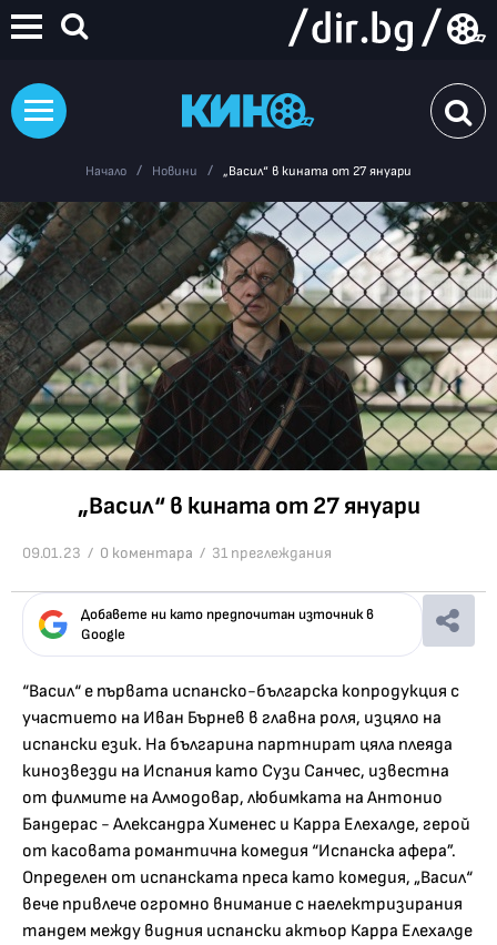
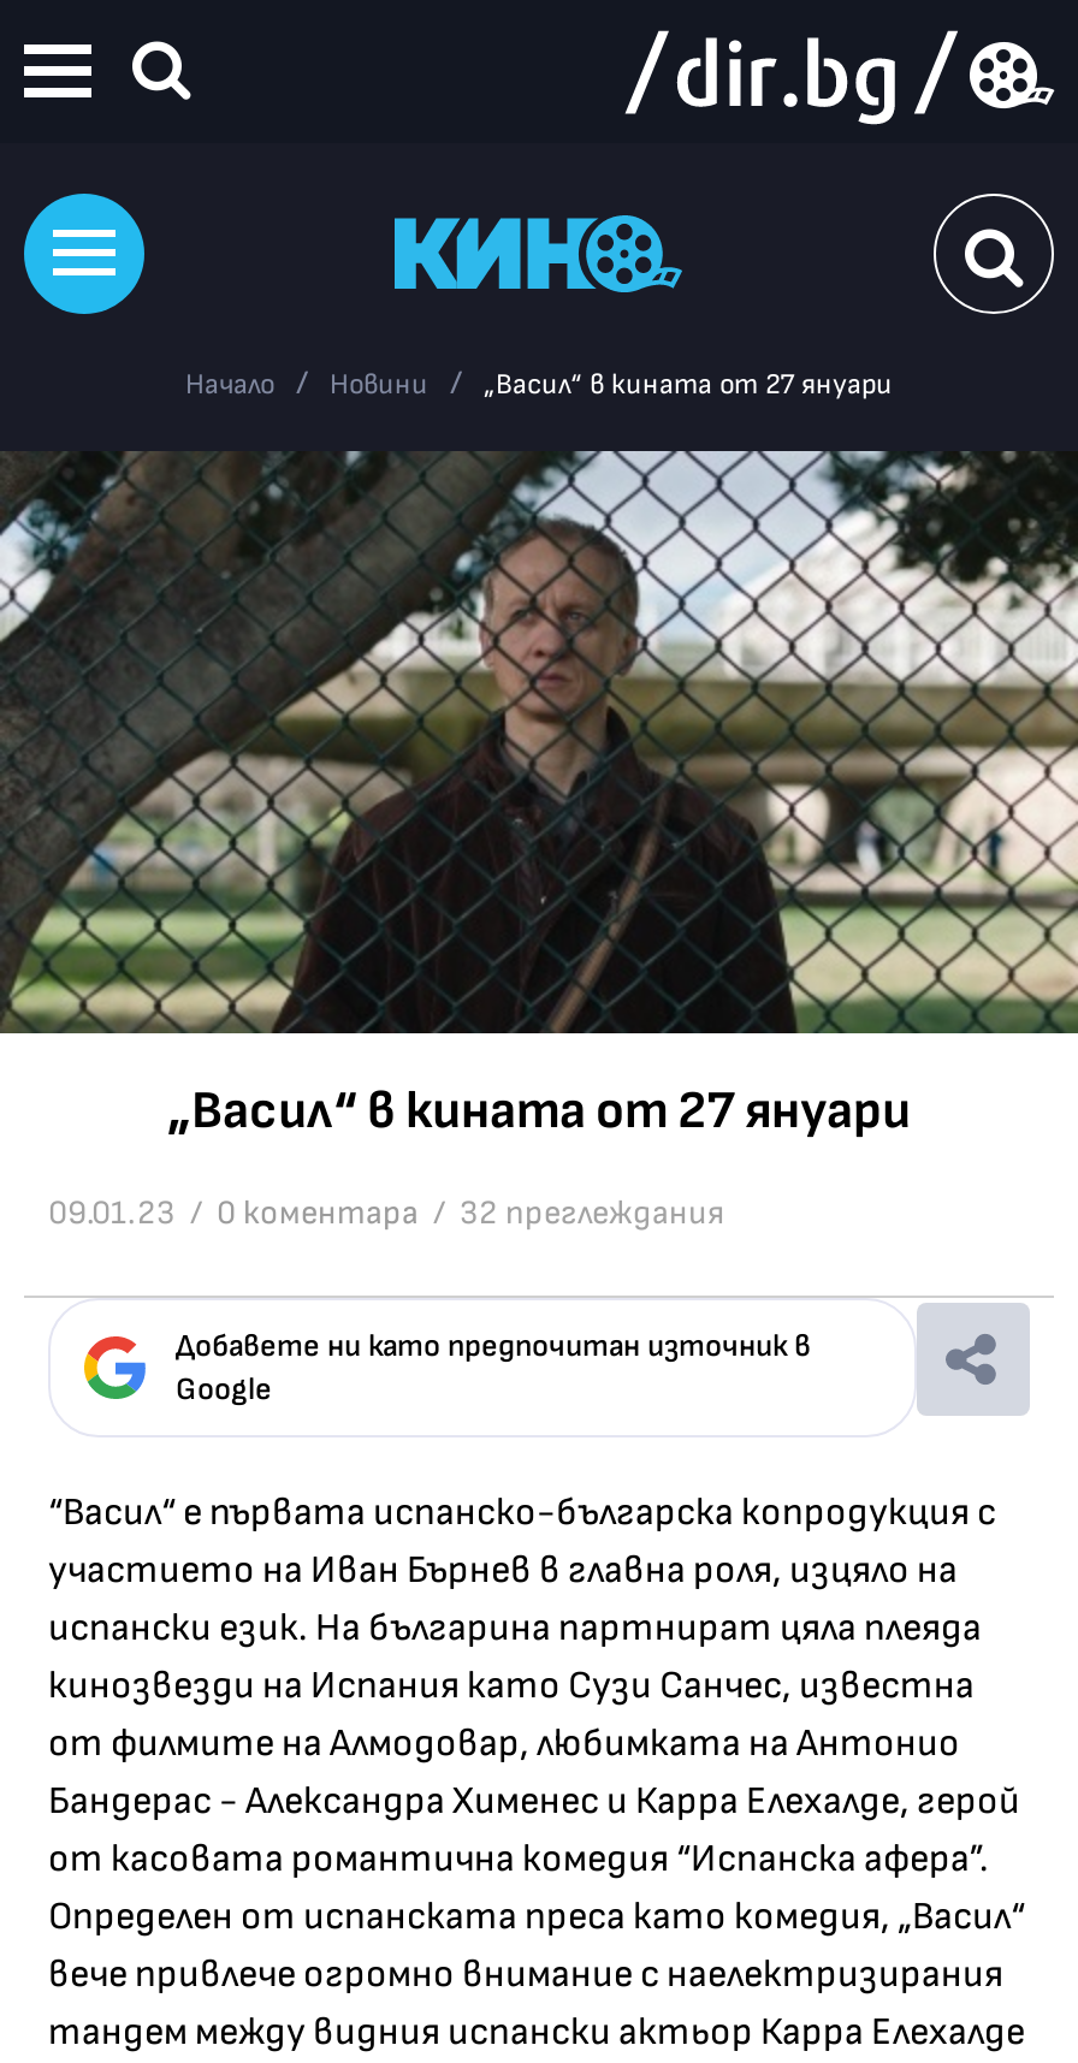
[22,543,332,562] 09.01.23 / 0 коментара / 31 преглеждания -> [48,1191,724,1232] 09.01.23 / 0 коментара / 32 преглеждания

